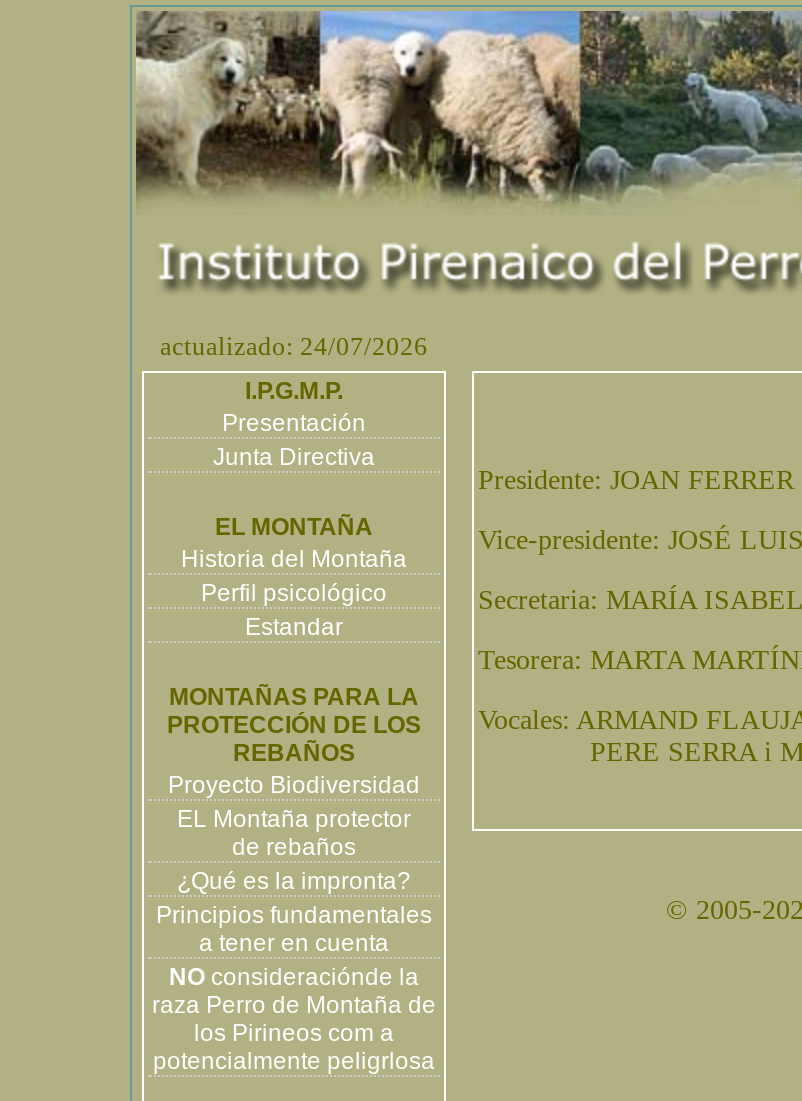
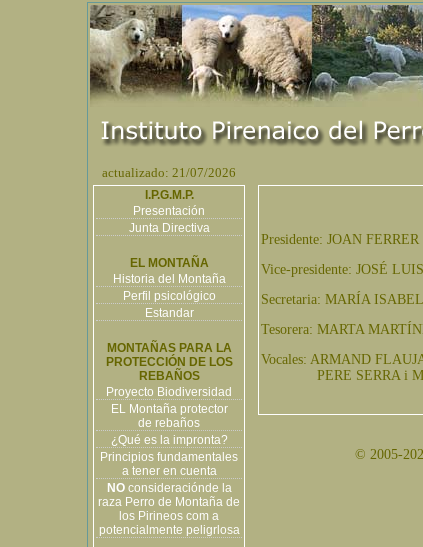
[142,331,428,361] actualizado: 24/07/2026 -> [93,165,236,180] actualizado: 21/07/2026

